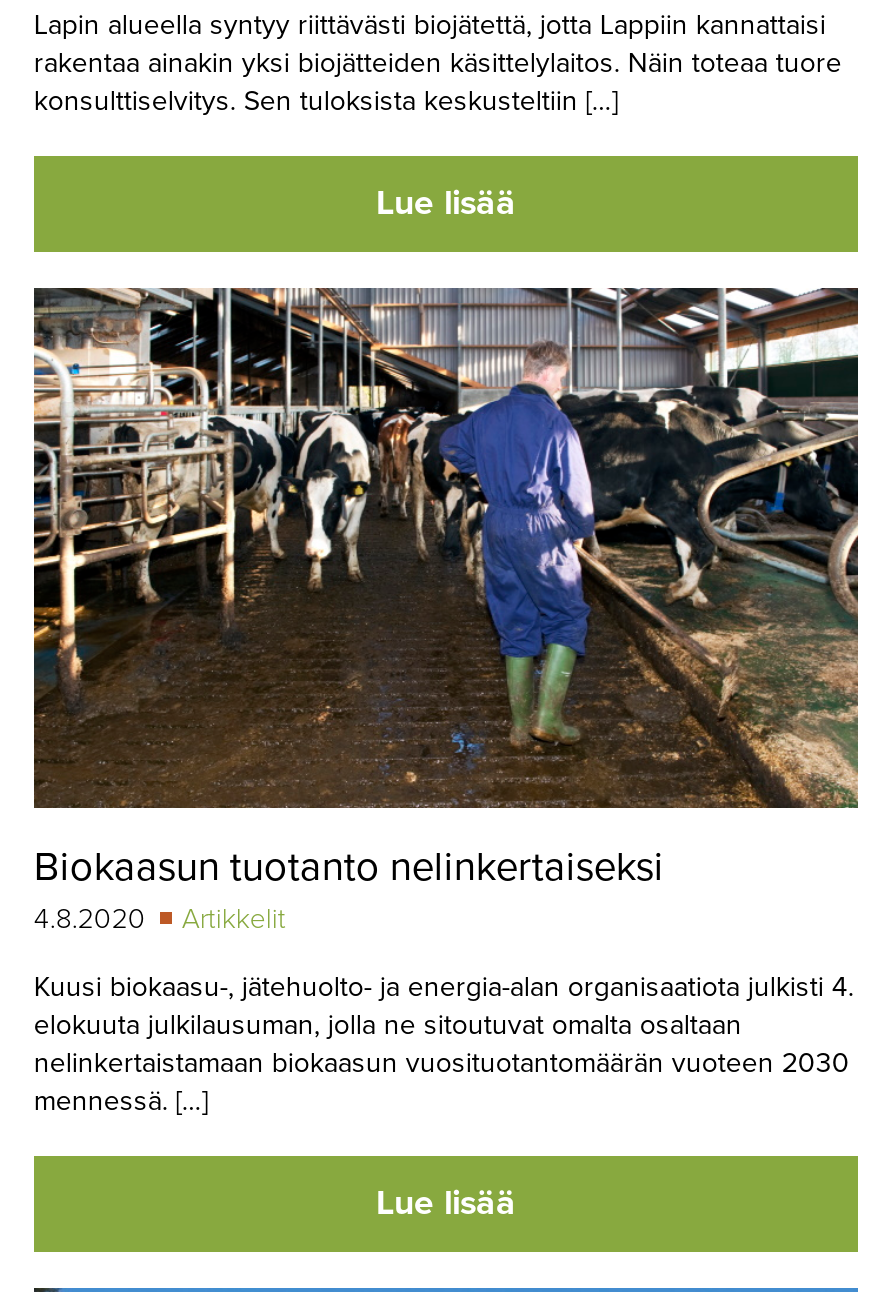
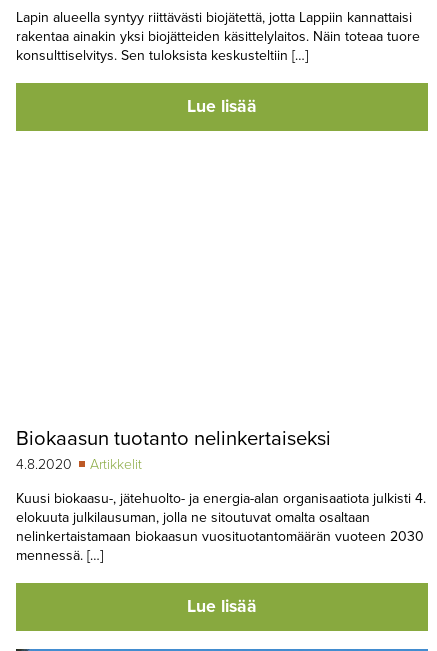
[32,286,860,810] [image] -> none

